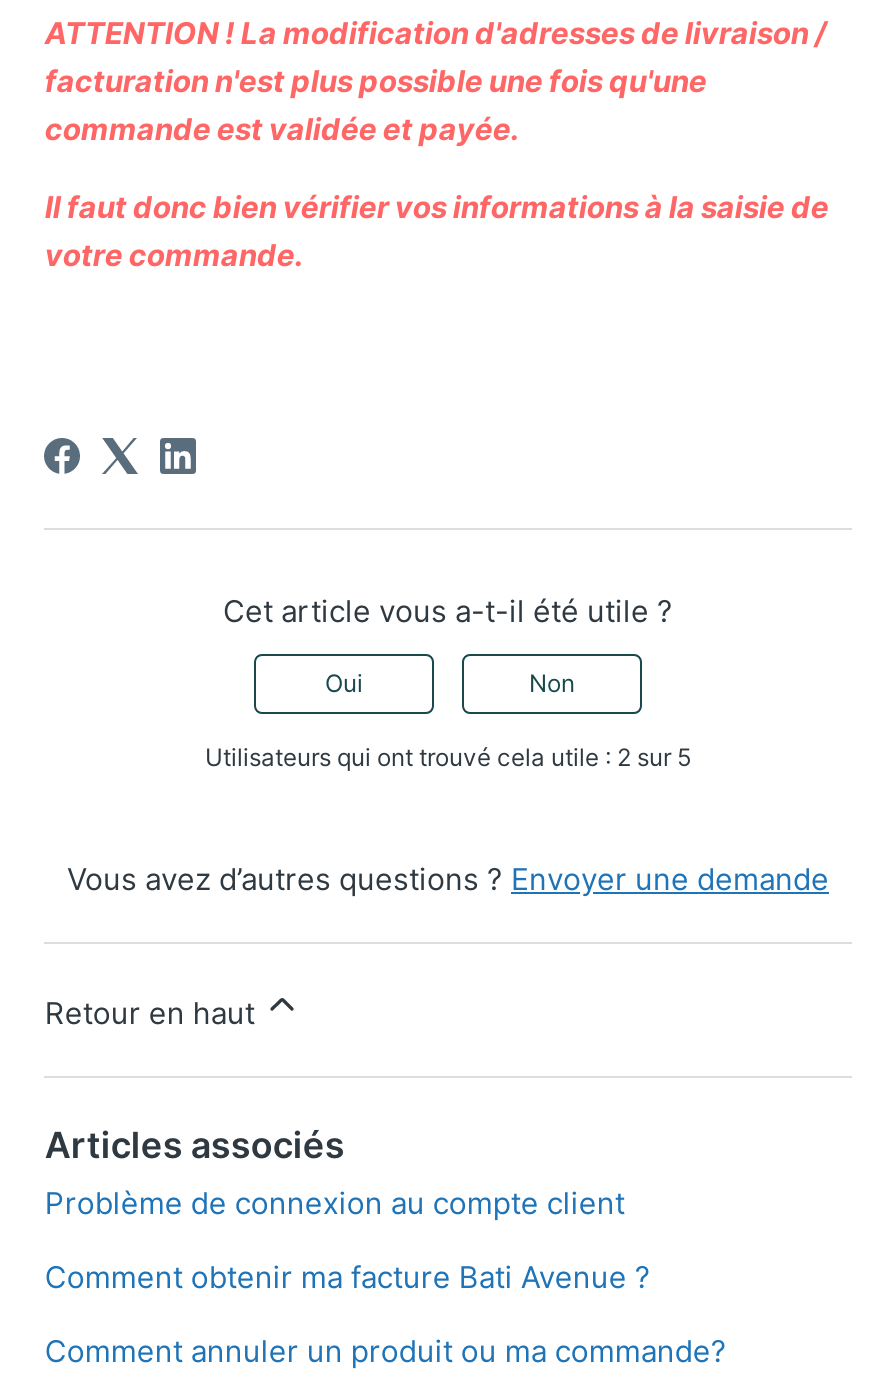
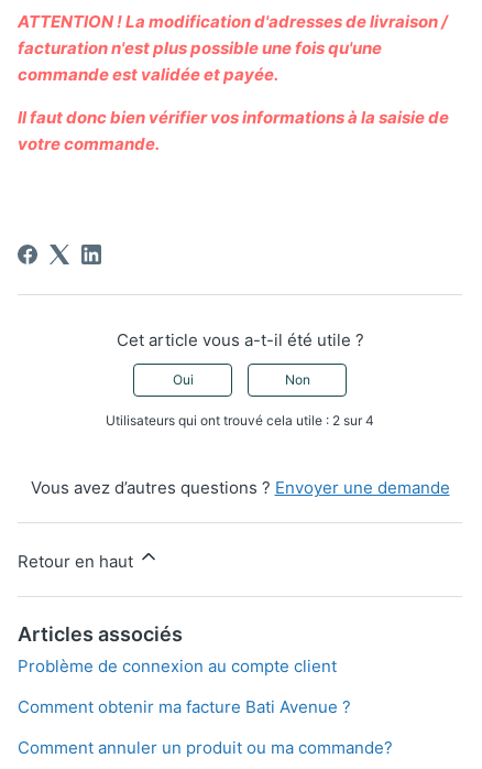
[205,742,691,772] Utilisateurs qui ont trouvé cela utile : 2 sur 5 -> [106,412,374,428] Utilisateurs qui ont trouvé cela utile : 2 sur 4

